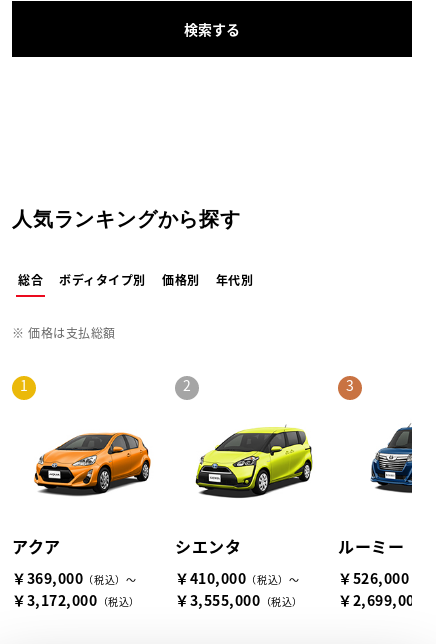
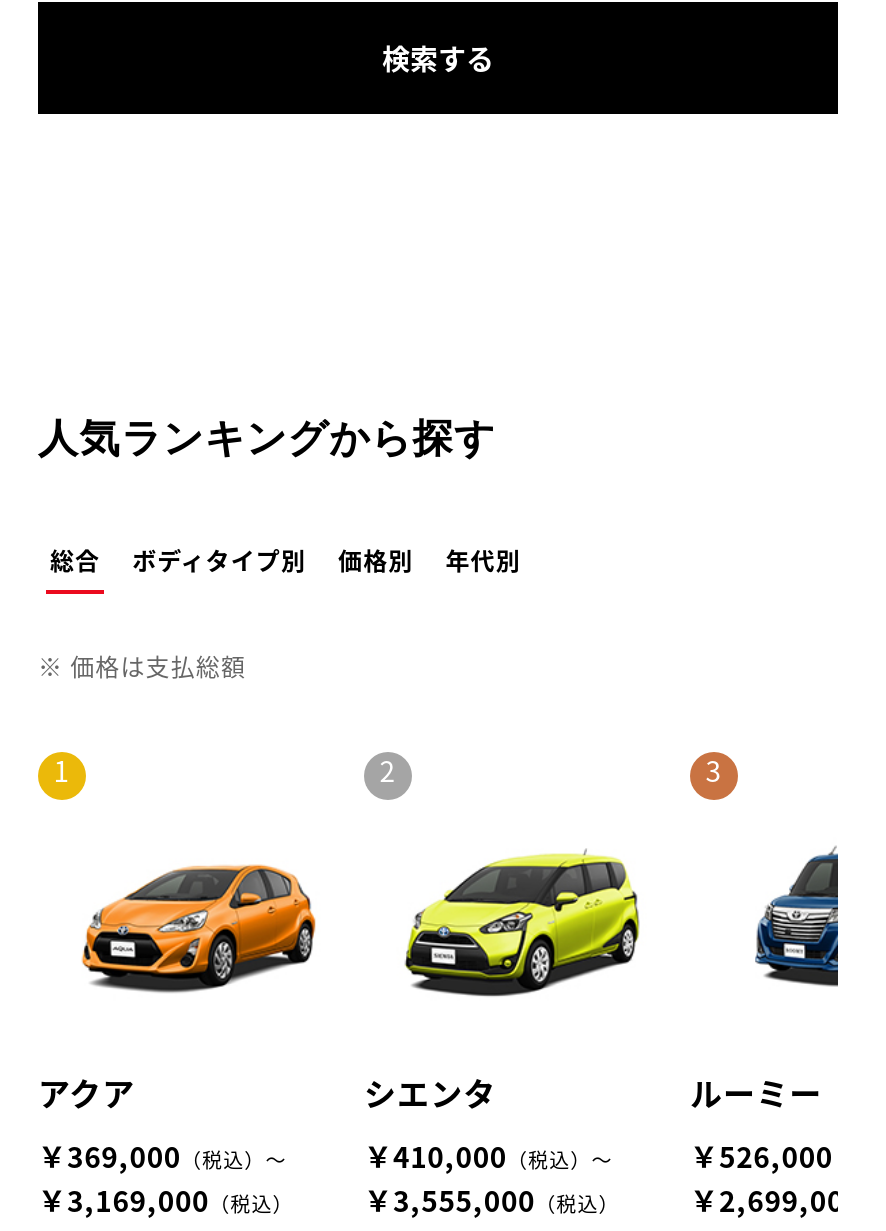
[12,590,140,610] ￥3,172,000（税込） -> [38,1181,294,1221] ￥3,169,000（税込）

